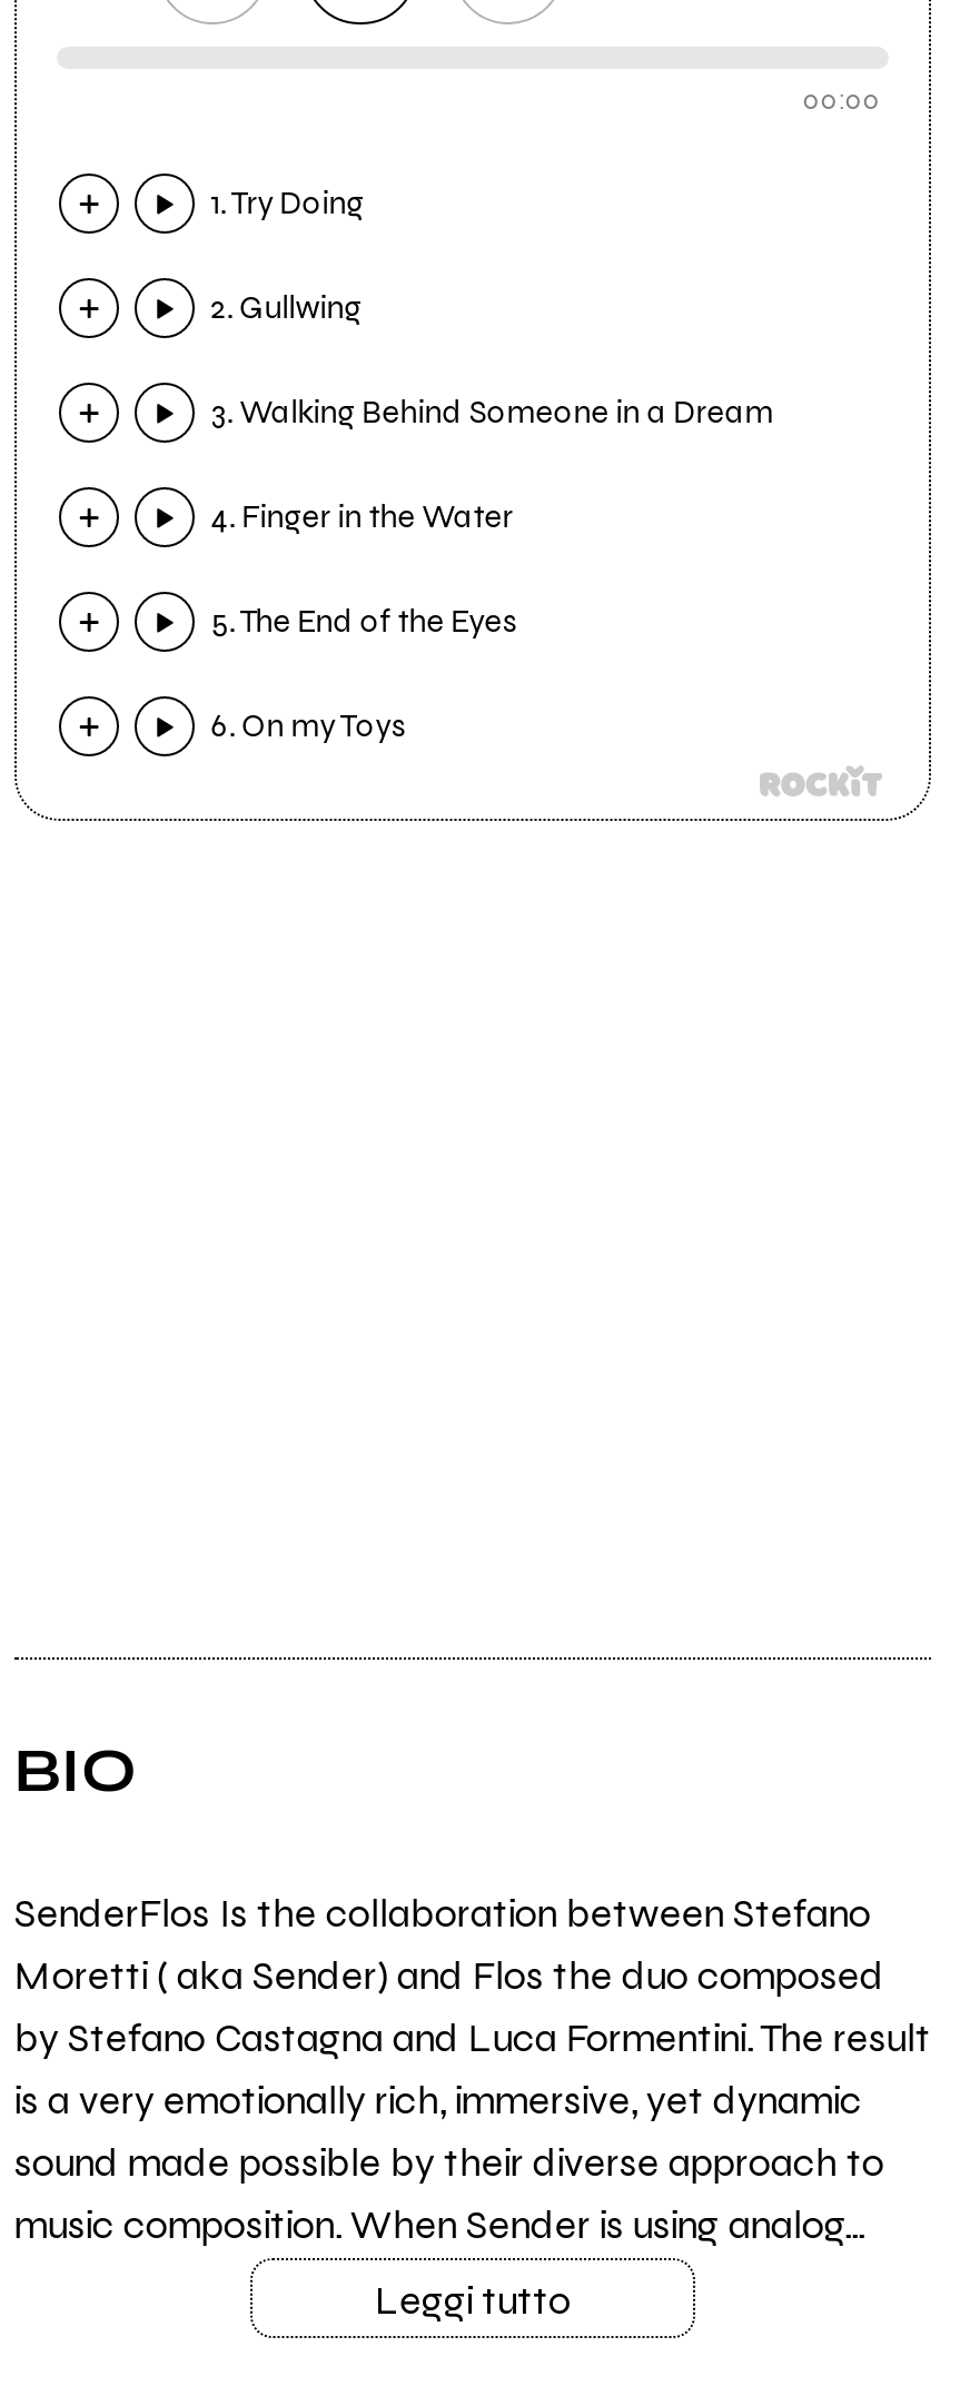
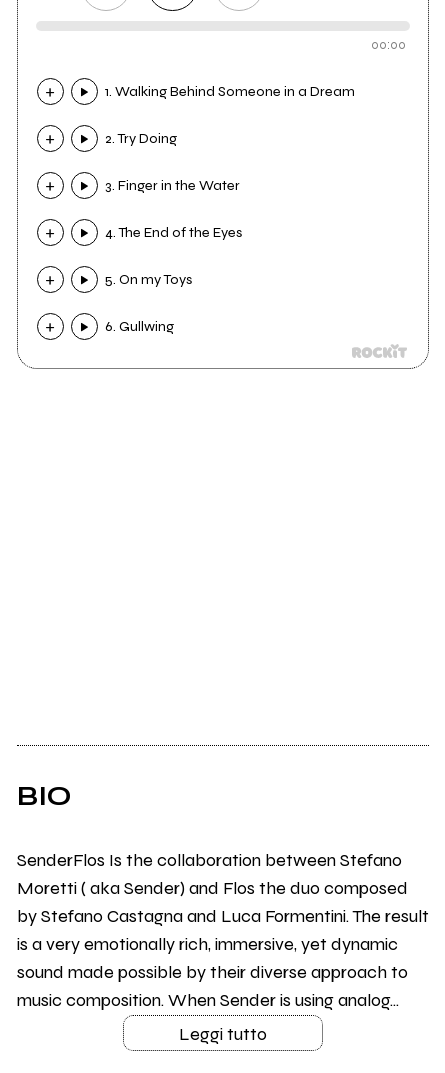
[211,186,364,223] 1. Try Doing -> [105,83,355,100] 1. Walking Behind Someone in a Dream
[211,290,362,328] 2. Gullwing -> [105,130,177,147] 2. Try Doing
[211,395,774,432] 3. Walking Behind Someone in a Dream -> [105,177,240,194] 3. Finger in the Water
[211,499,513,537] 4. Finger in the Water -> [105,224,242,241] 4. The End of the Eyes
[211,604,516,642] 5. The End of the Eyes -> [105,271,192,288] 5. On my Toys
[211,708,404,746] 6. On my Toys -> [105,318,174,335] 6. Gullwing

